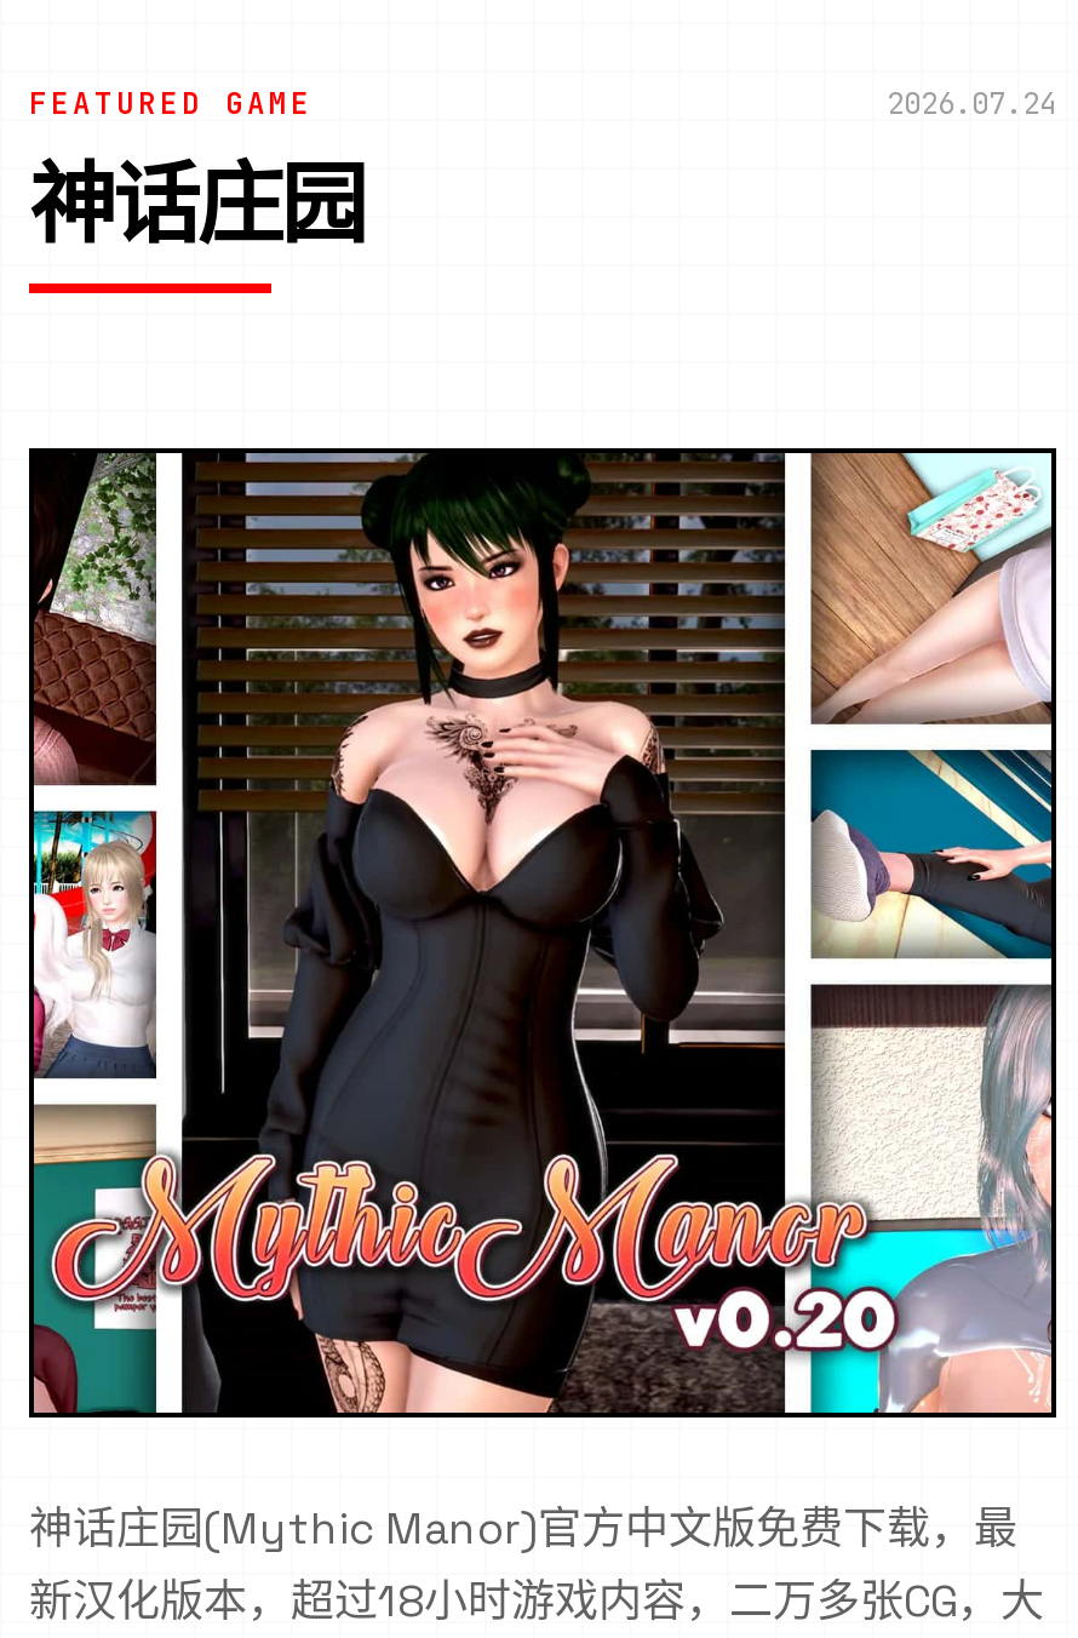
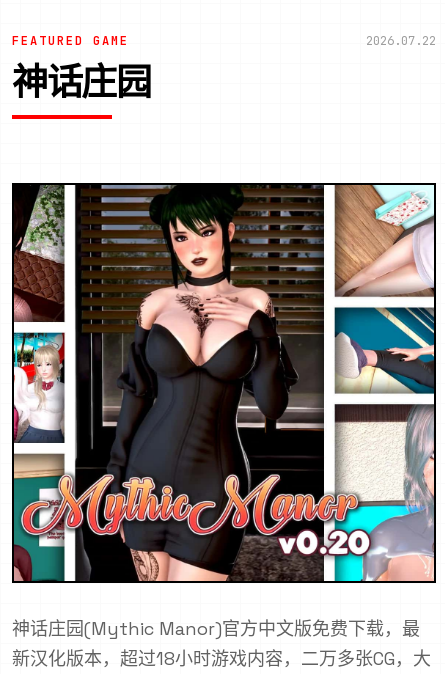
[887,84,1056,122] 2026.07.24 -> [366,32,436,48] 2026.07.22

